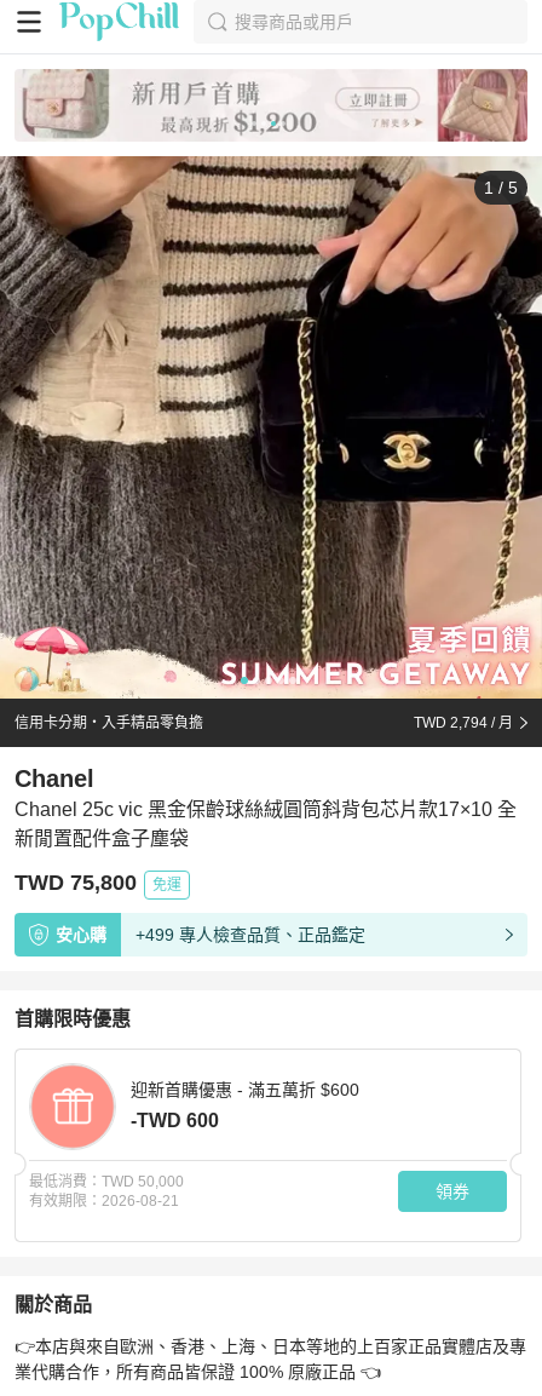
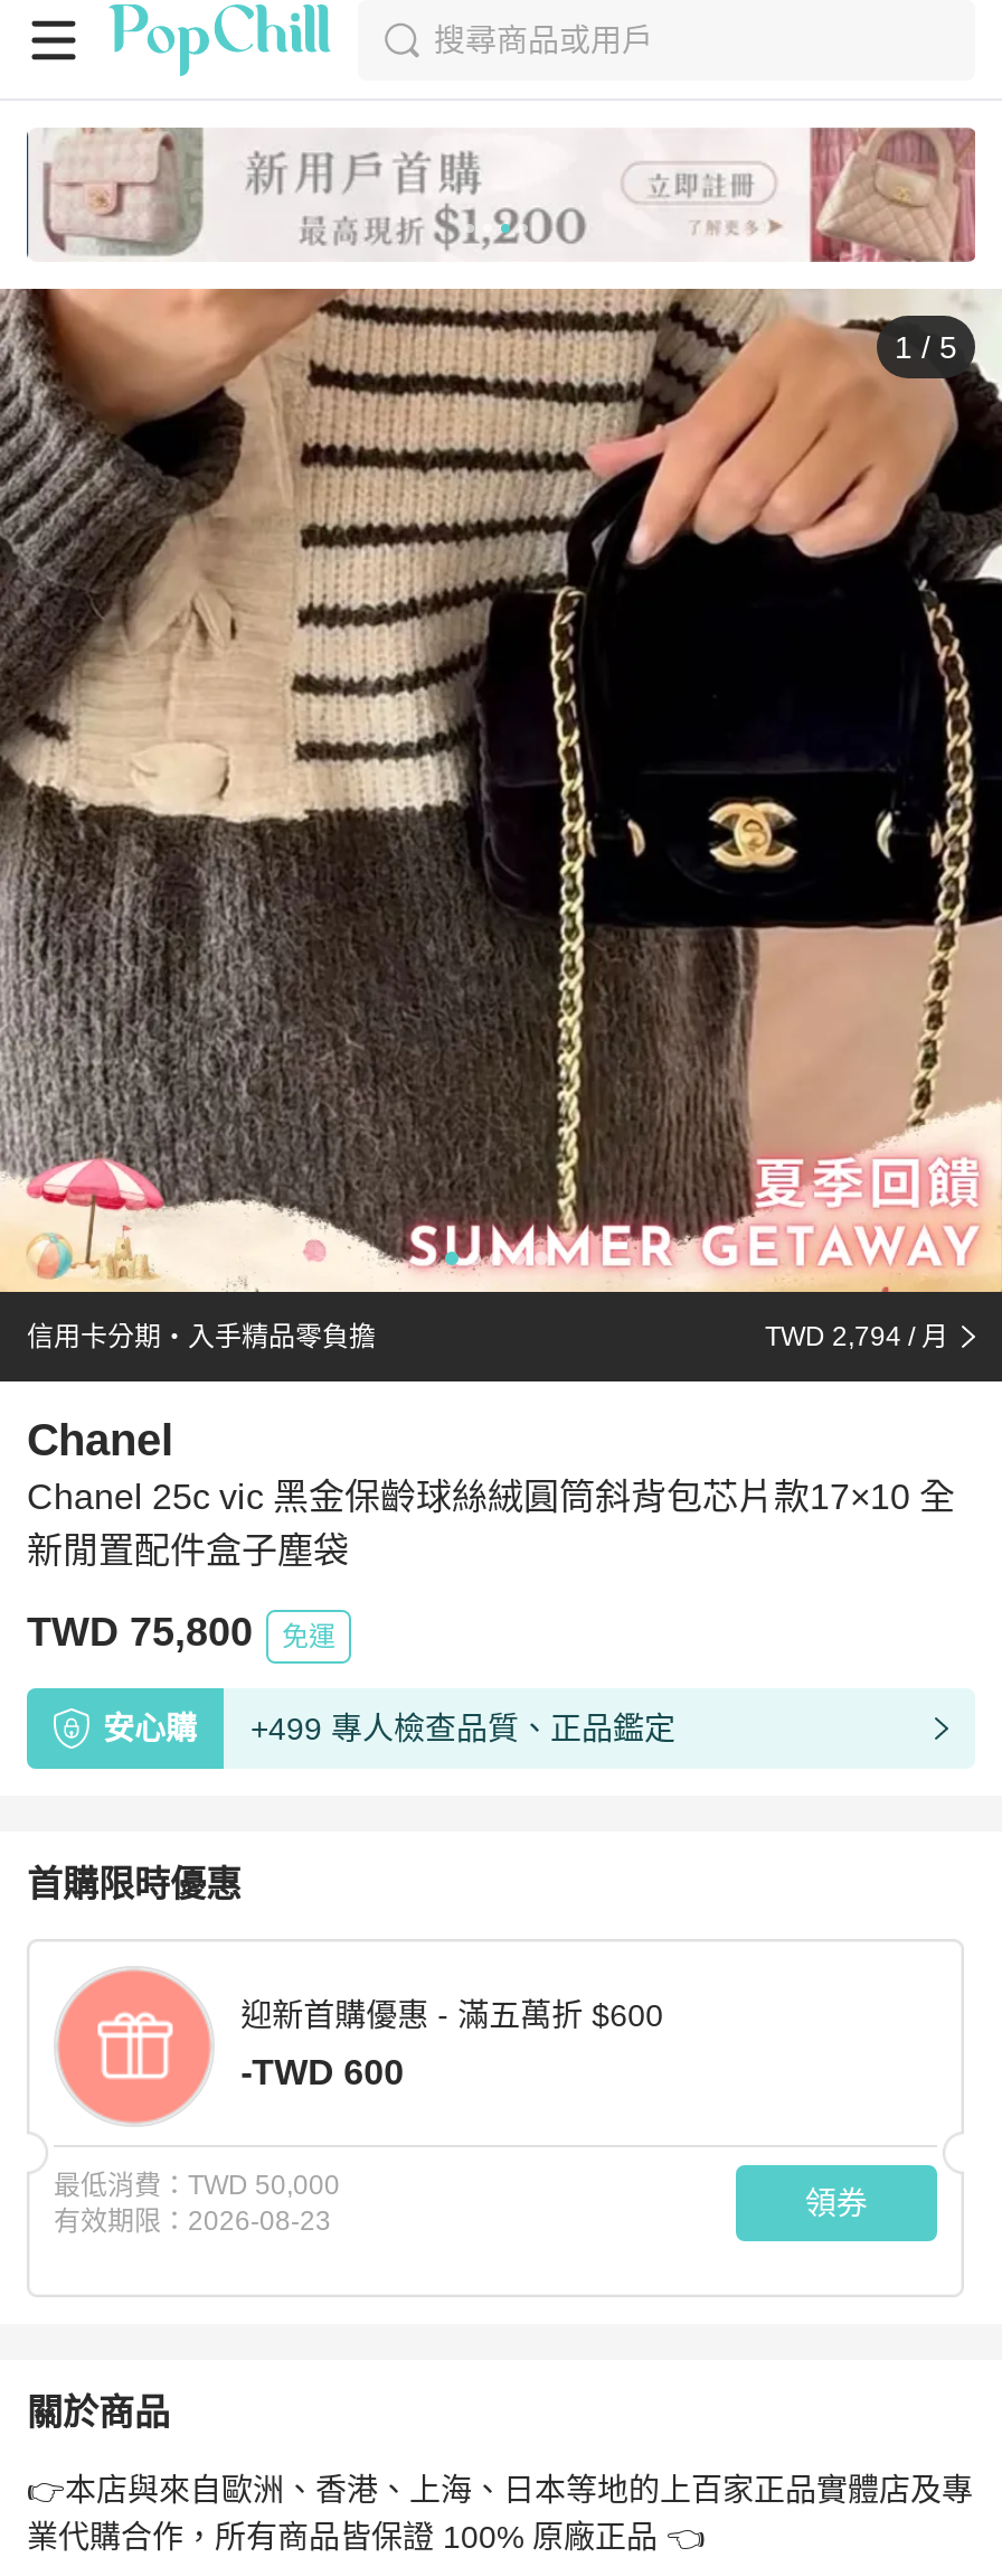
[29,1192,179,1209] 有效期限：2026-08-21 -> [54,2205,331,2236] 有效期限：2026-08-23

